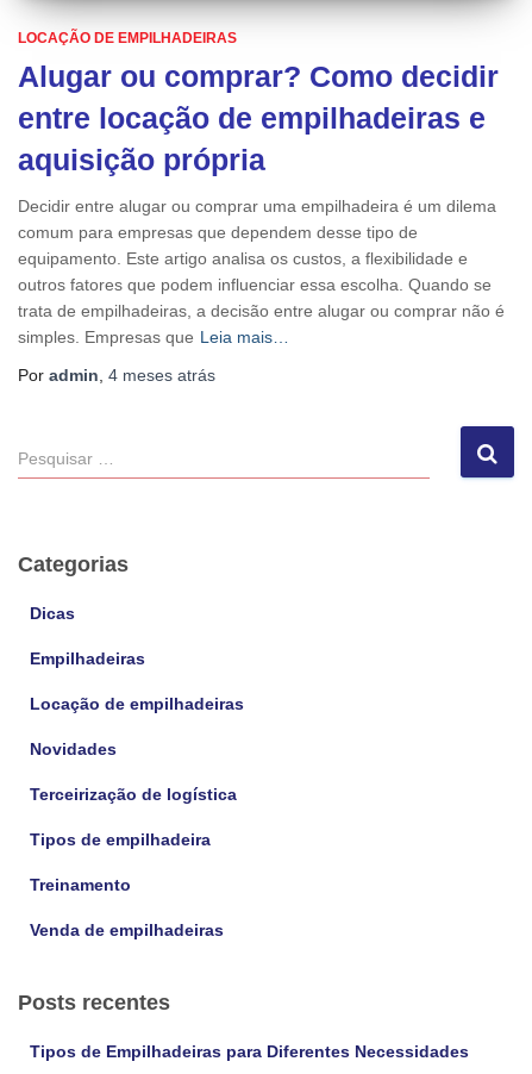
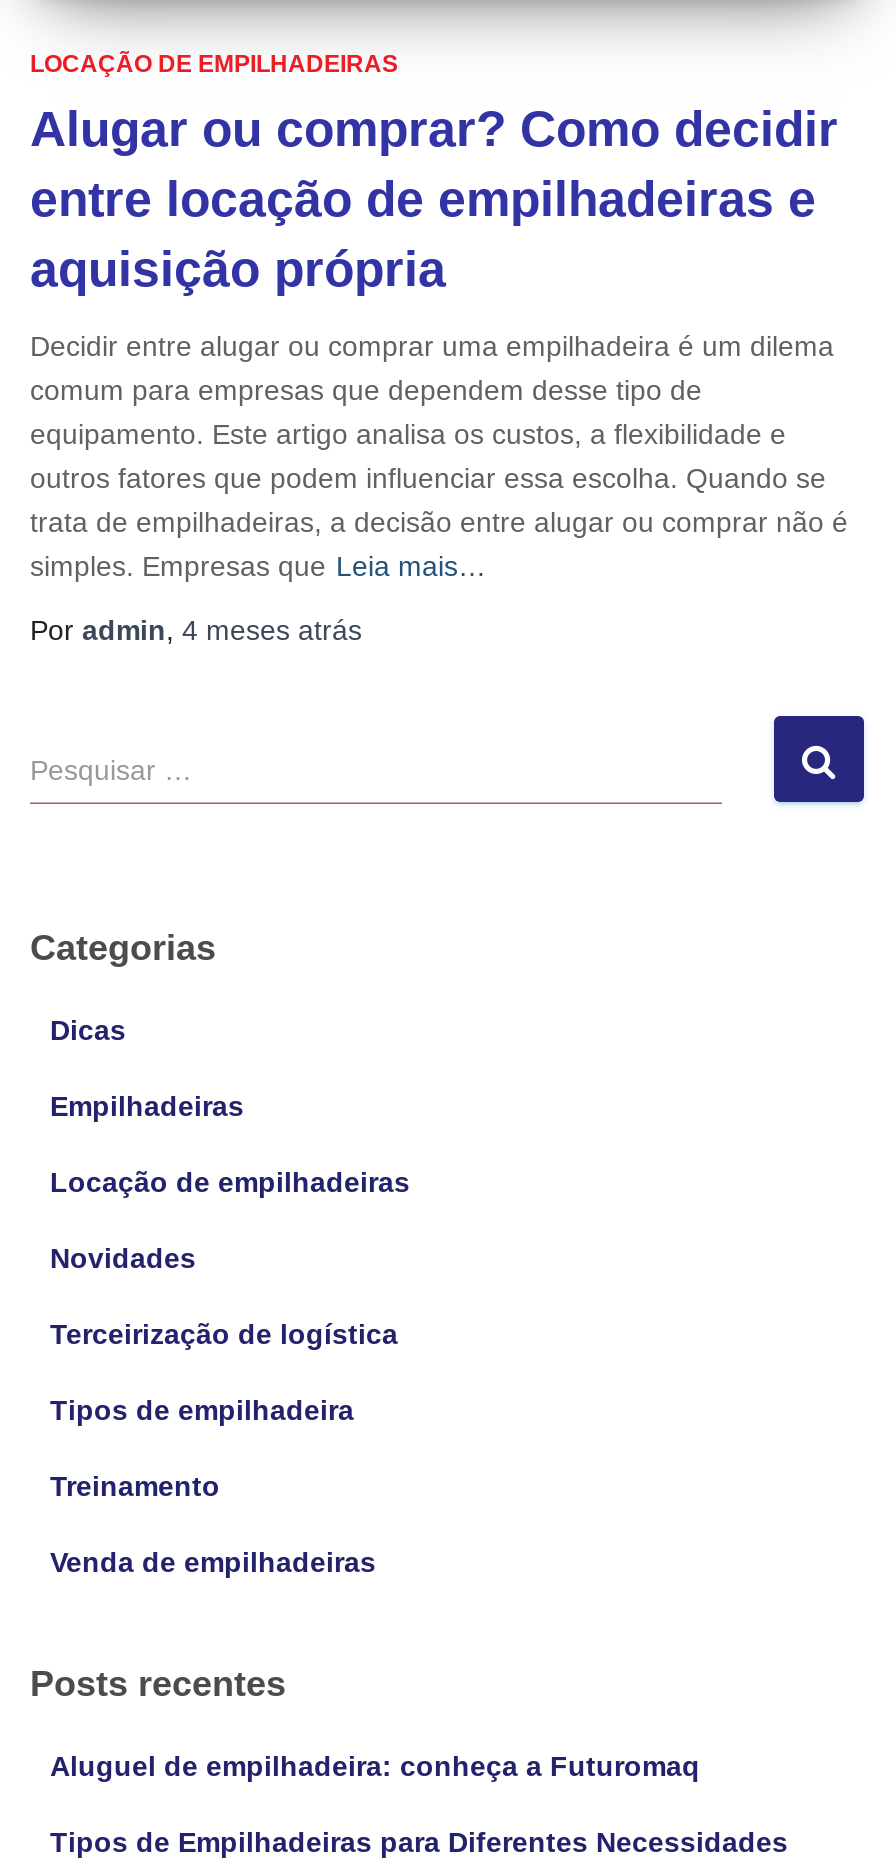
none -> [50,1751,700,1783] Aluguel de empilhadeira: conheça a Futuromaq

